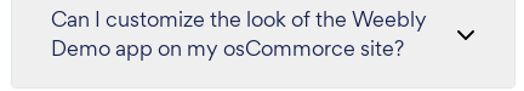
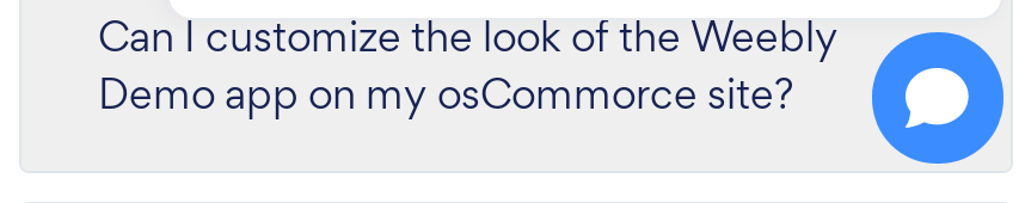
none -> [870,29,1006,167] [image]

